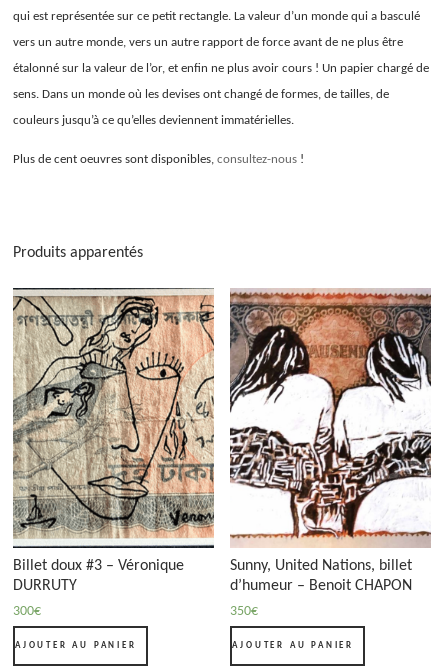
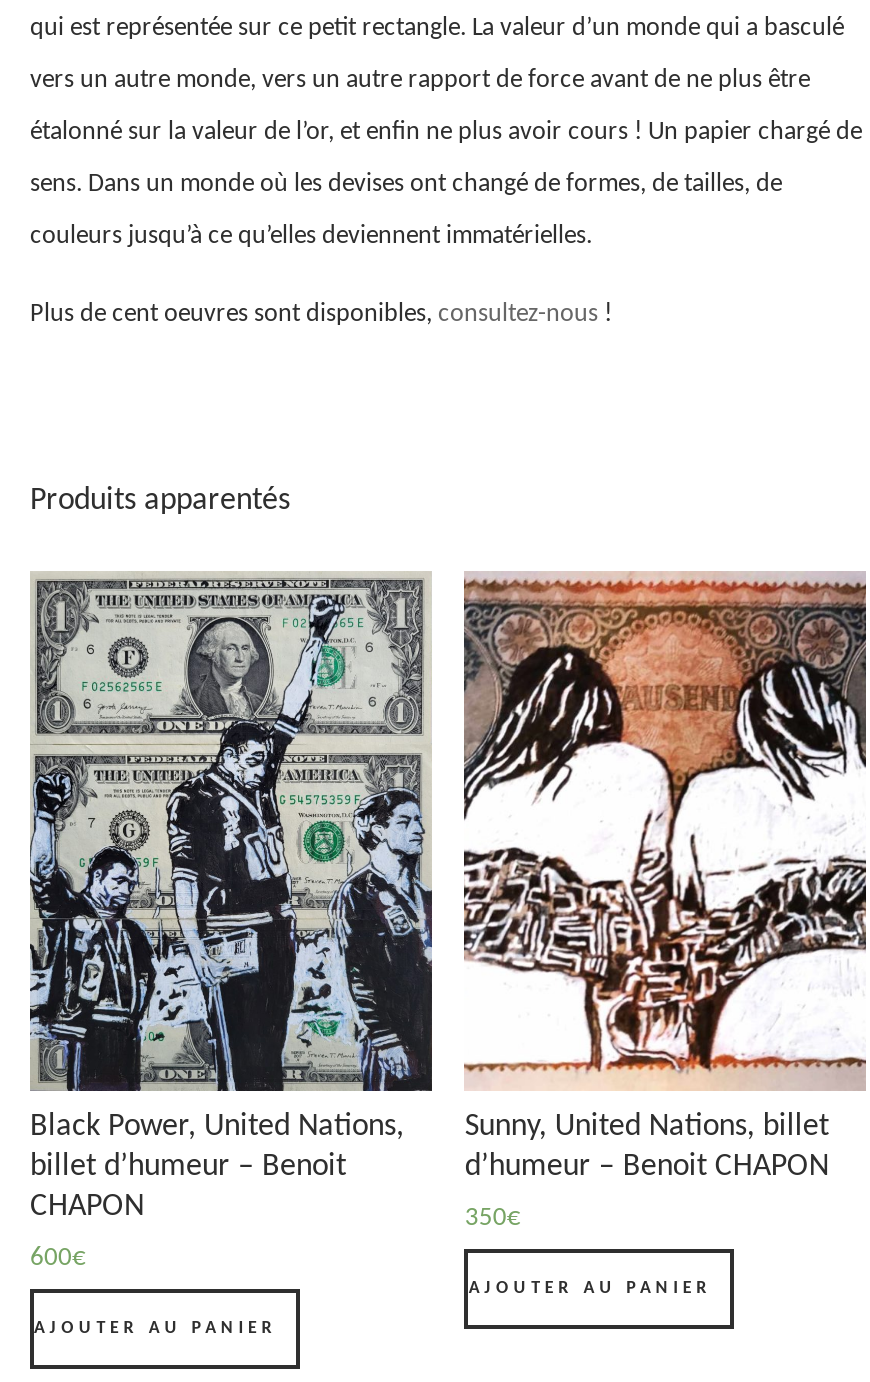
[13,288,215,594] [image] | Billet doux #3 – Véronique | DURRUTY -> [30,578,434,1223] [image] | Black Power, United Nations, | billet d’humeur – Benoit | CHAPON
[13,605,41,618] 300€ -> [30,1245,86,1271] 600€

